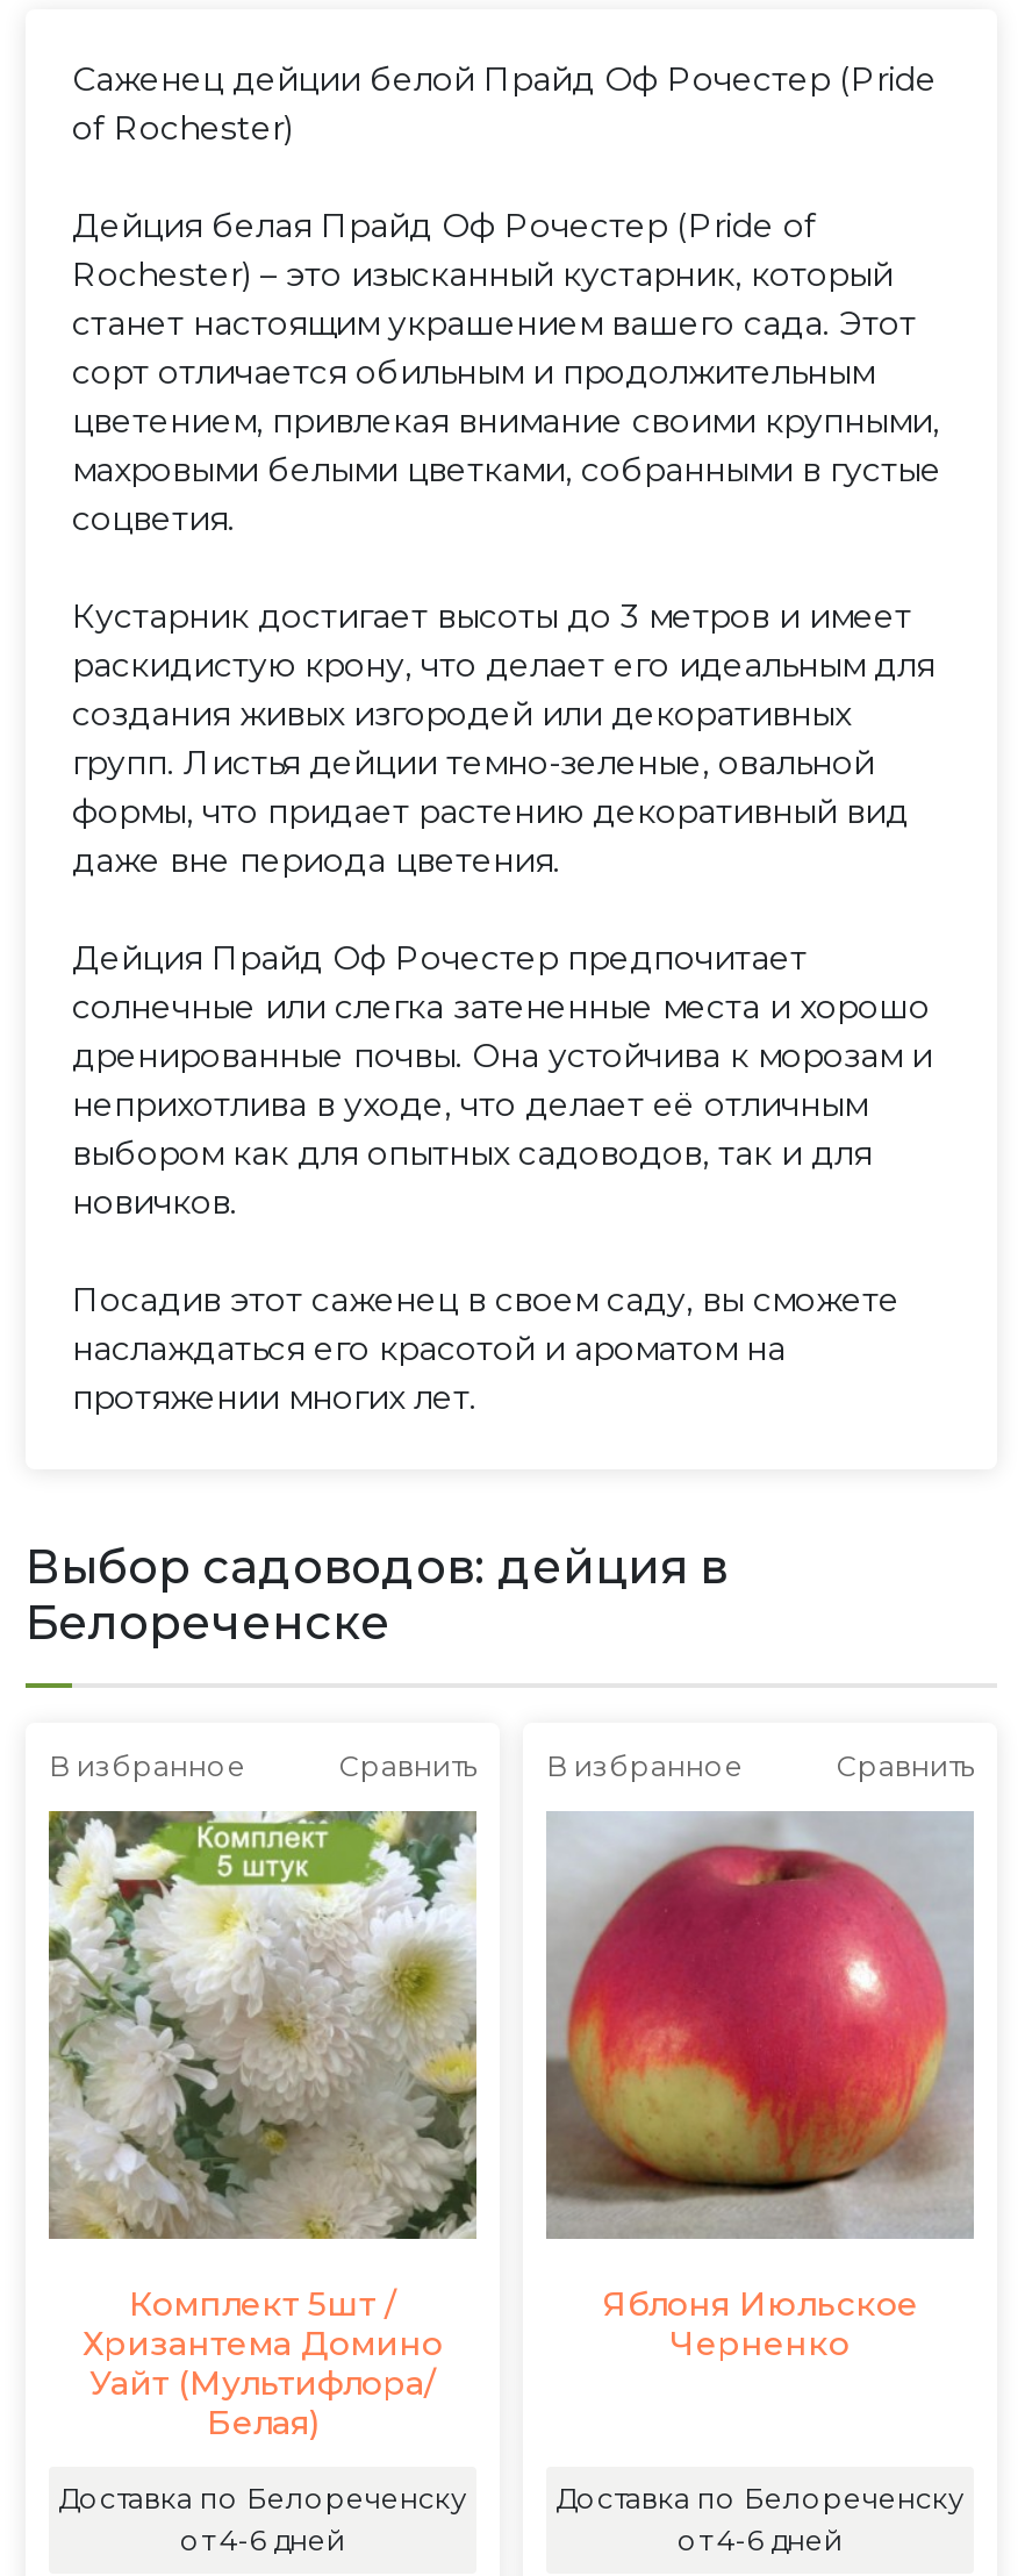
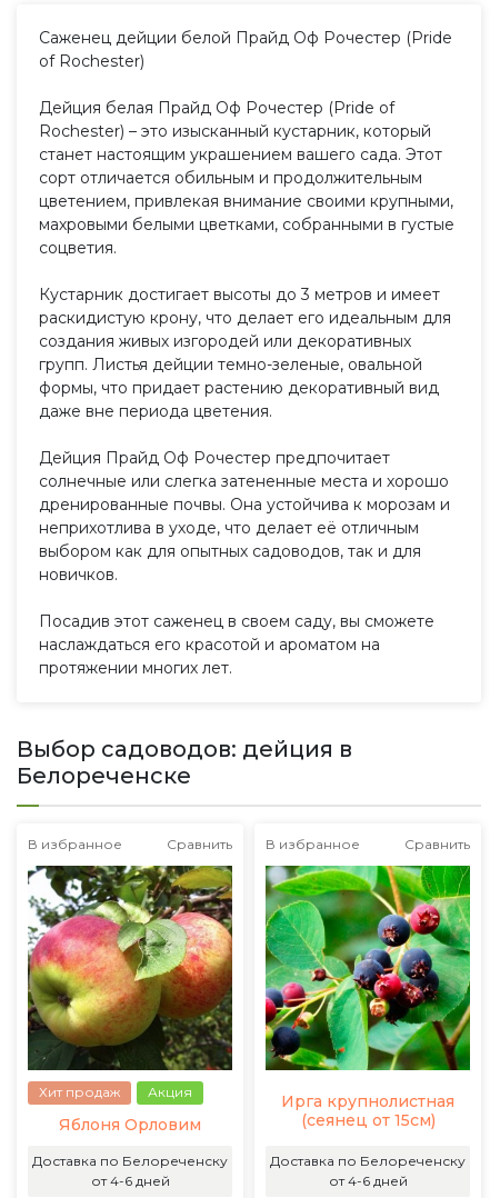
[46,1809,479,2445] [image] | Комплект 5шт / | Хризантема Домино | Уайт (Мультифлора/ | Белая) -> [28,865,233,1135] [image] | Хит продаж | Акция | Яблоня Орловим
[544,1811,974,2366] [image] | Яблоня Июльское | Черненко -> [264,865,471,1131] [image] | Ирга крупнолистная | (сеянец от 15см)

